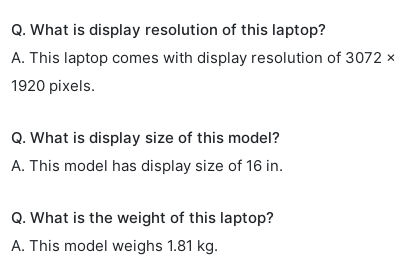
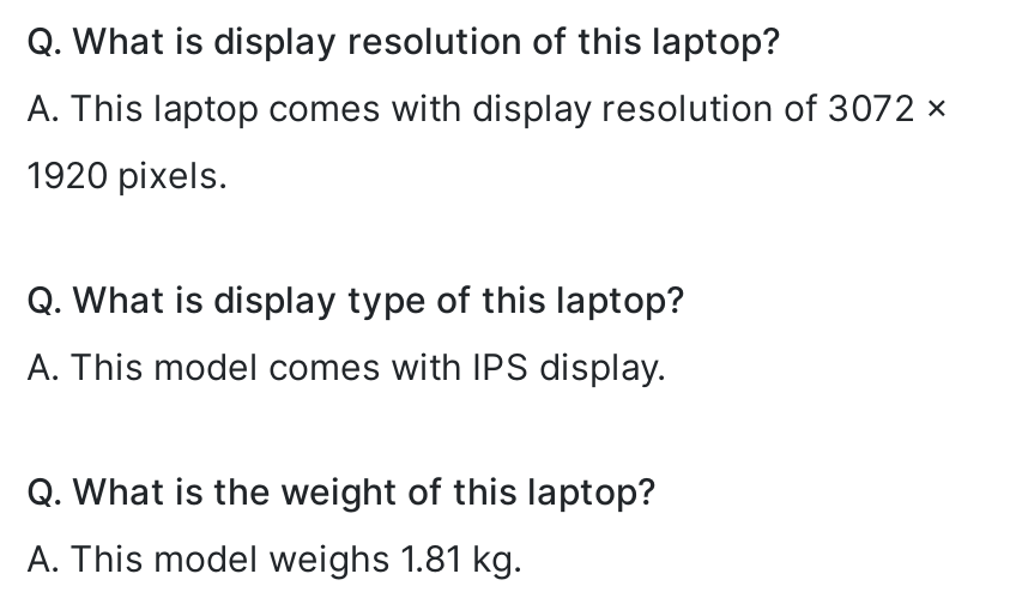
[11,128,280,147] Q. What is display size of this model? -> [26,277,685,322] Q. What is display type of this laptop?
[11,156,283,175] A. This model has display size of 16 in. -> [26,344,666,389] A. This model comes with IPS display.

